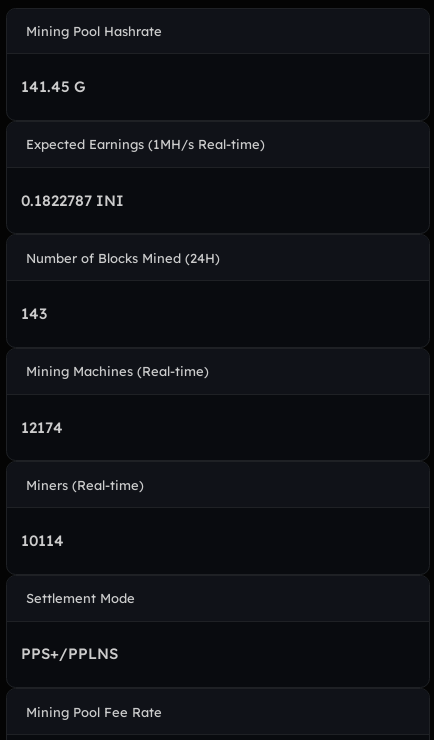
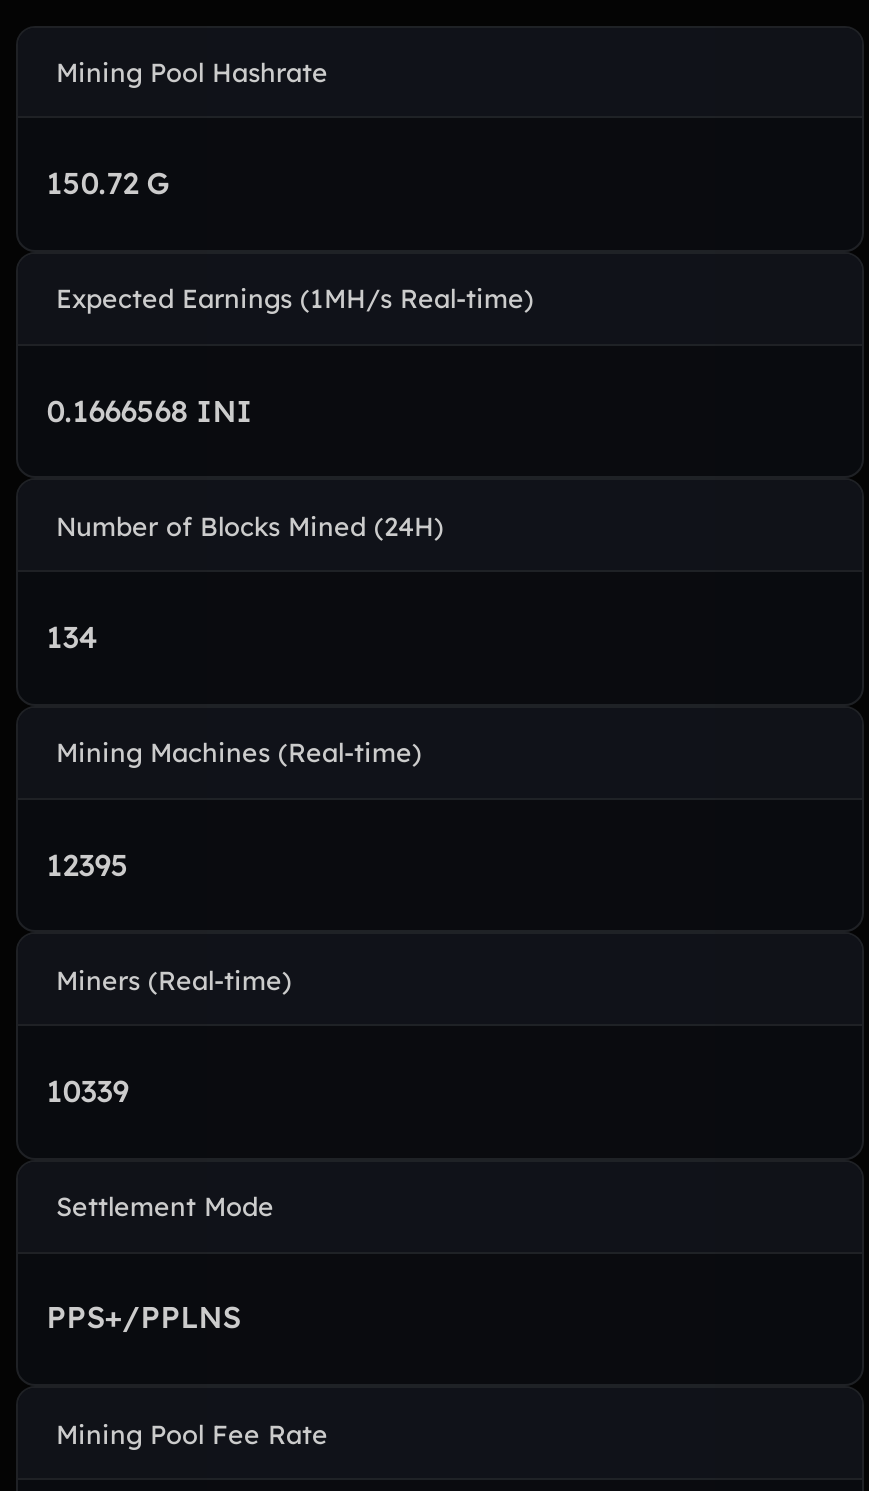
[21,77,86,96] 141.45 G -> [47,164,171,202] 150.72 G
[21,190,124,209] 0.1822787 INI -> [47,391,253,429] 0.1666568 INI
[21,304,47,323] 143 -> [47,618,99,656] 134
[21,417,63,436] 12174 -> [47,845,129,883] 12395
[21,531,64,550] 10114 -> [47,1072,129,1110] 10339

